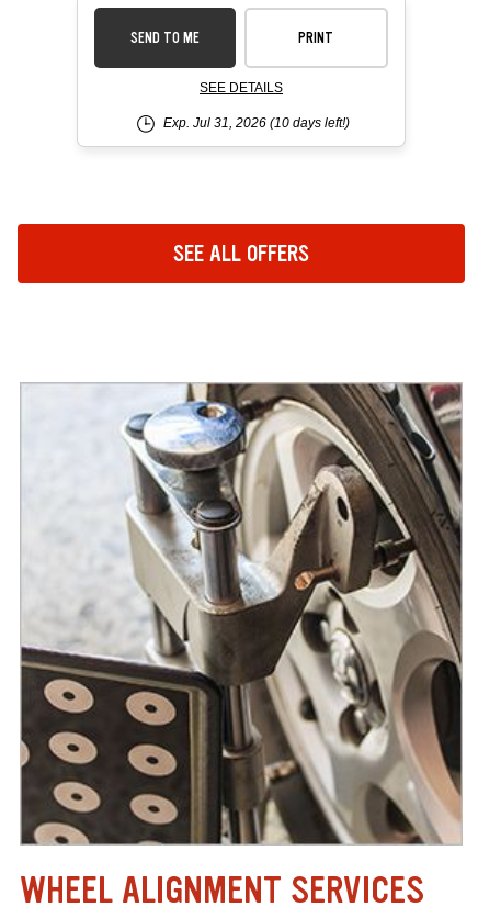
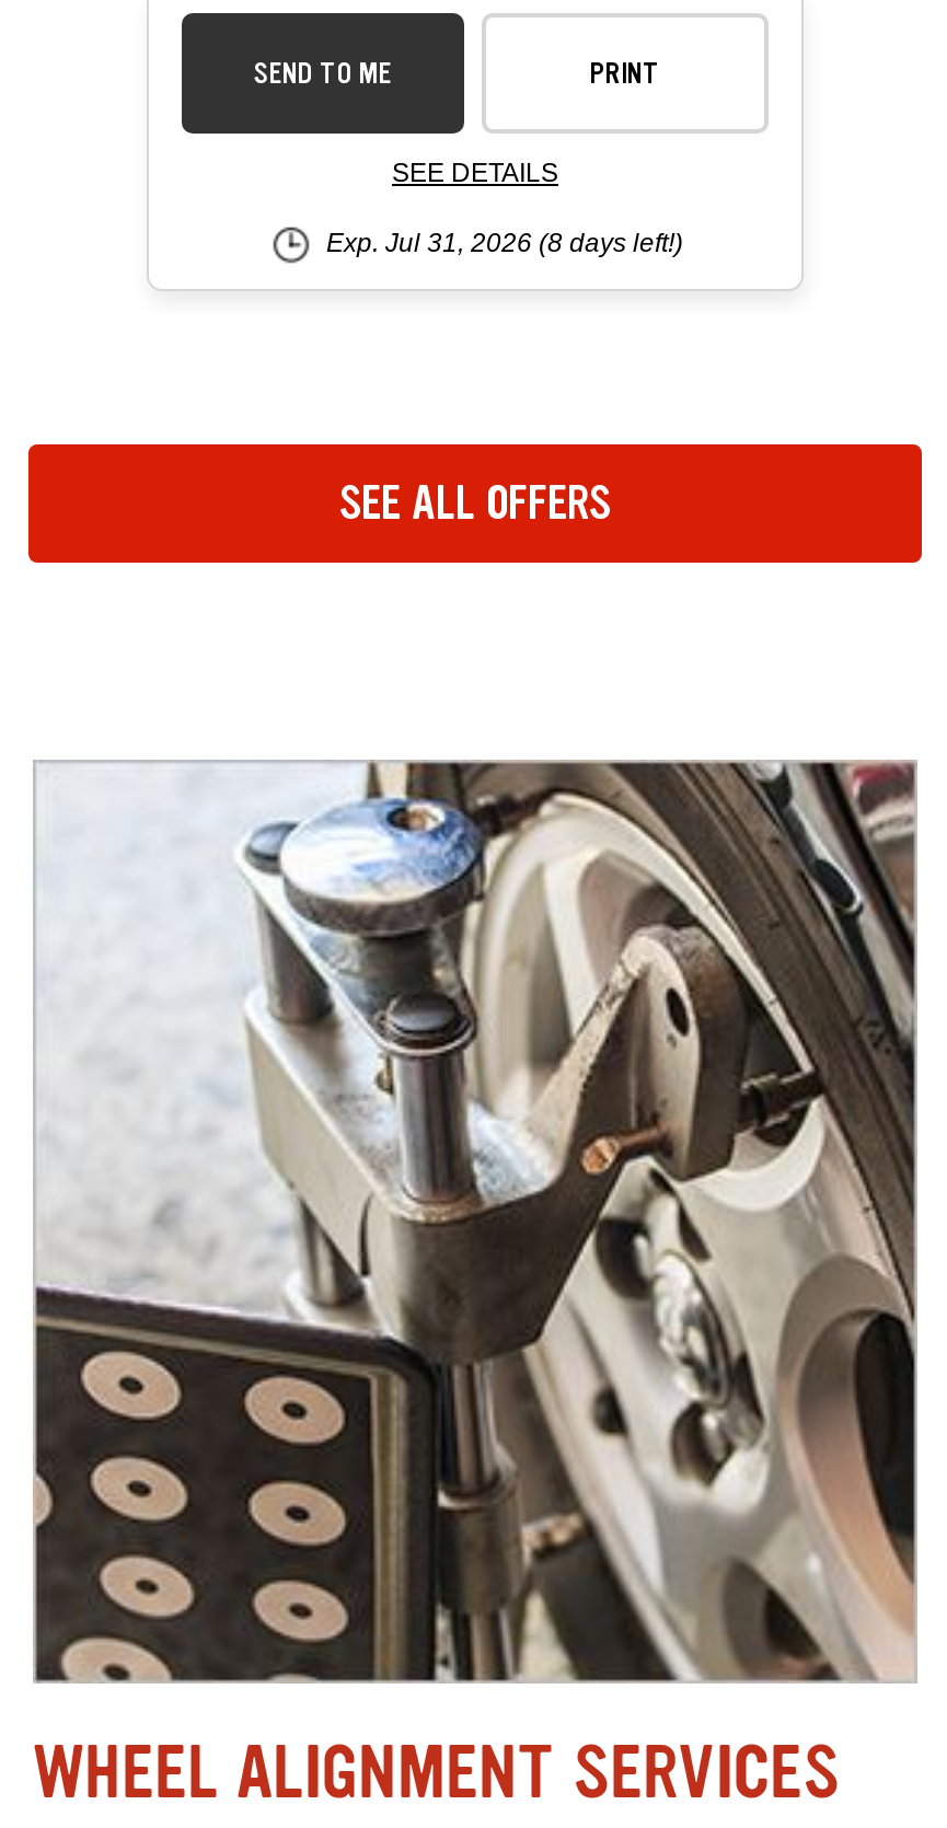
[163,115,349,130] Exp. Jul 31, 2026 (10 days left!) -> [326,227,683,257] Exp. Jul 31, 2026 (8 days left!)

